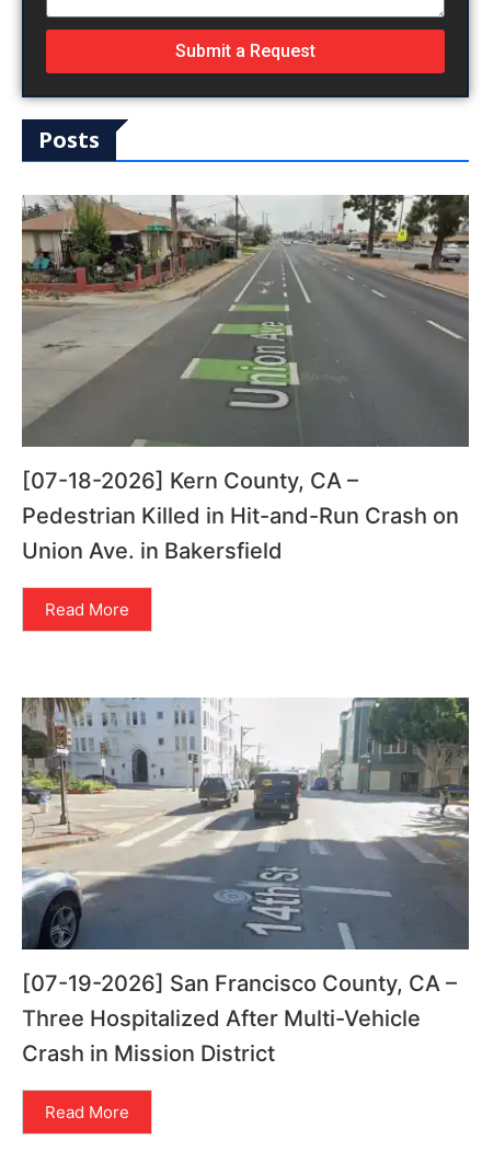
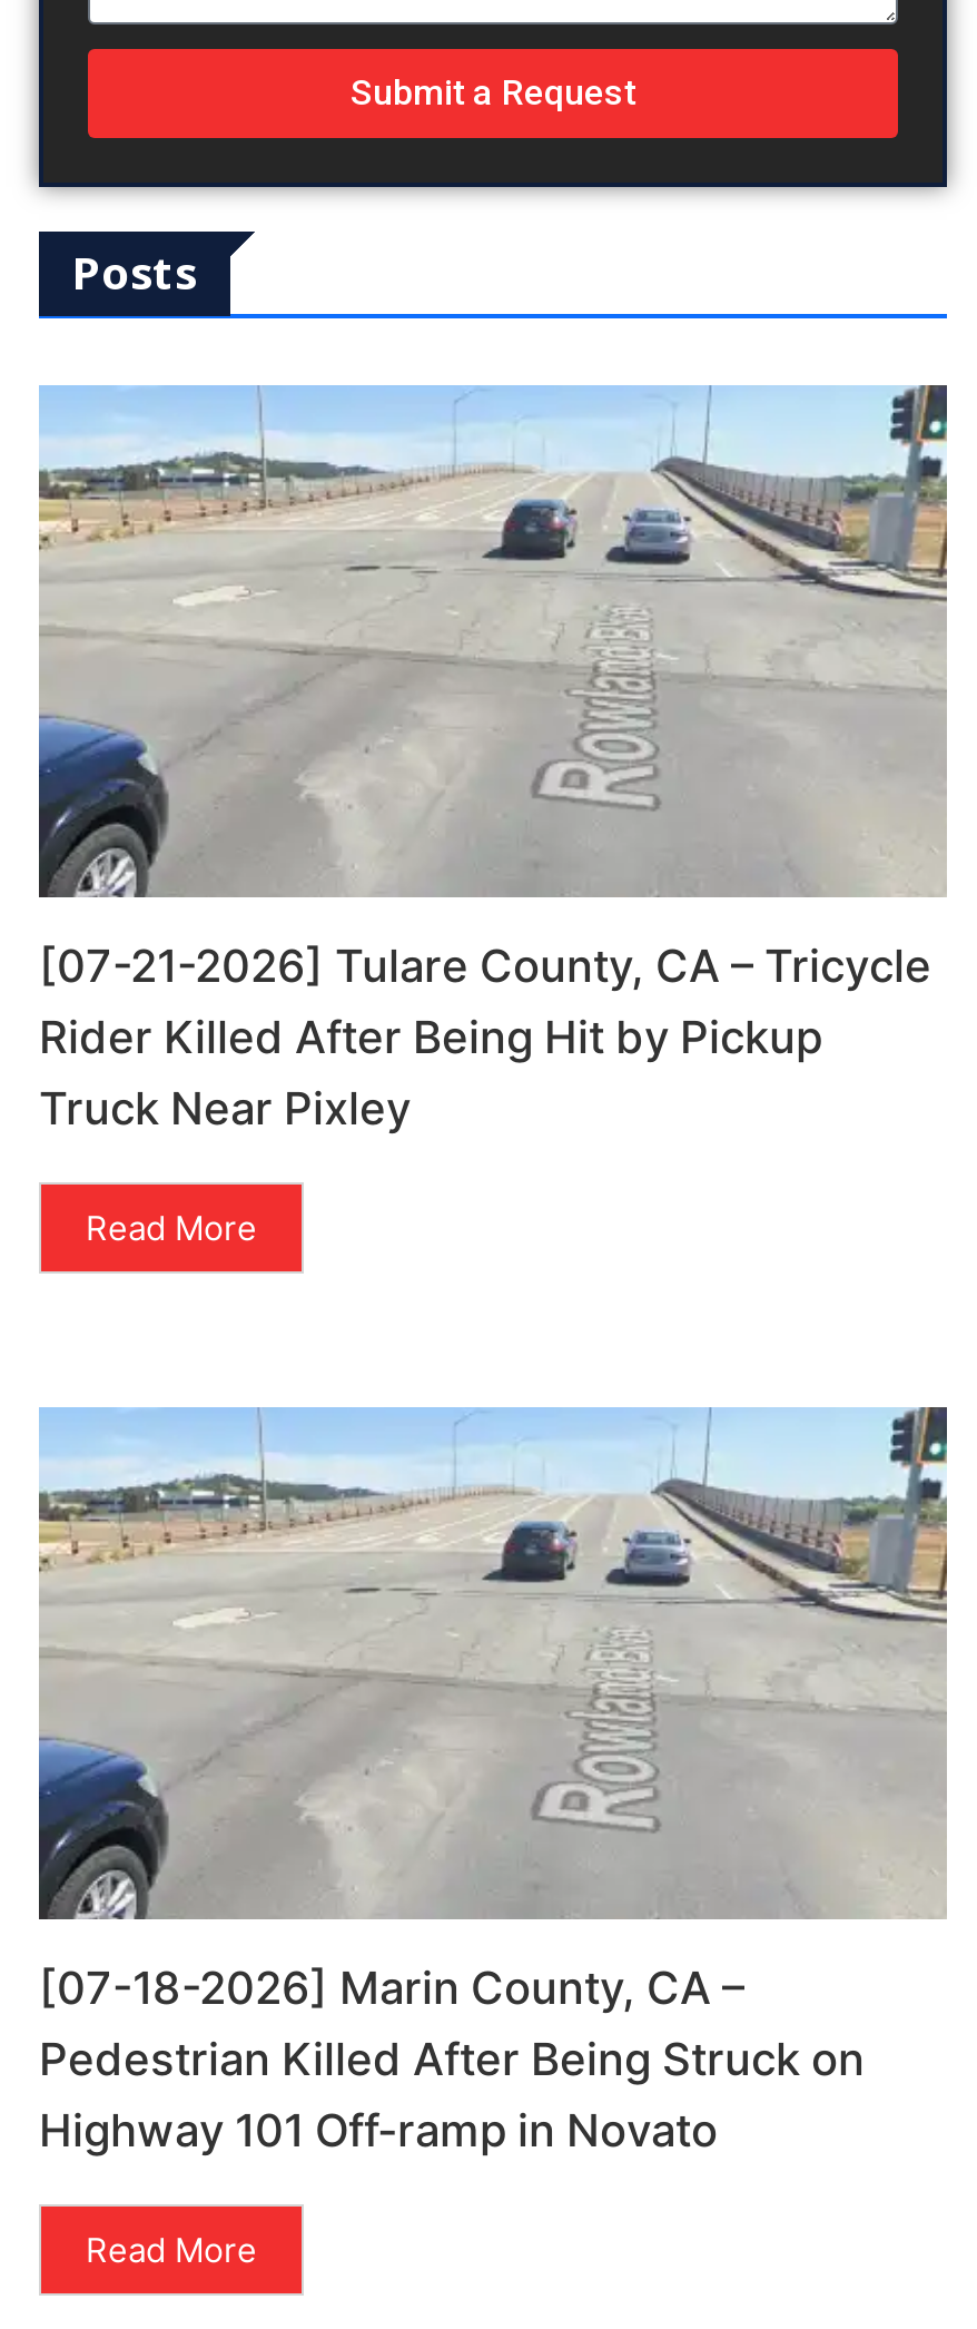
[21,194,470,564] [image] | [07-18-2026] Kern County, CA – | Pedestrian Killed in Hit-and-Run Crash on | Union Ave. in Bakersfield -> [37,383,949,1135] [image] | [07-21-2026] Tulare County, CA – Tricycle | Rider Killed After Being Hit by Pickup | Truck Near Pixley
[21,696,470,1066] [image] | [07-19-2026] San Francisco County, CA – | Three Hospitalized After Multi-Vehicle | Crash in Mission District -> [37,1407,949,2157] [image] | [07-18-2026] Marin County, CA – | Pedestrian Killed After Being Struck on | Highway 101 Off-ramp in Novato

